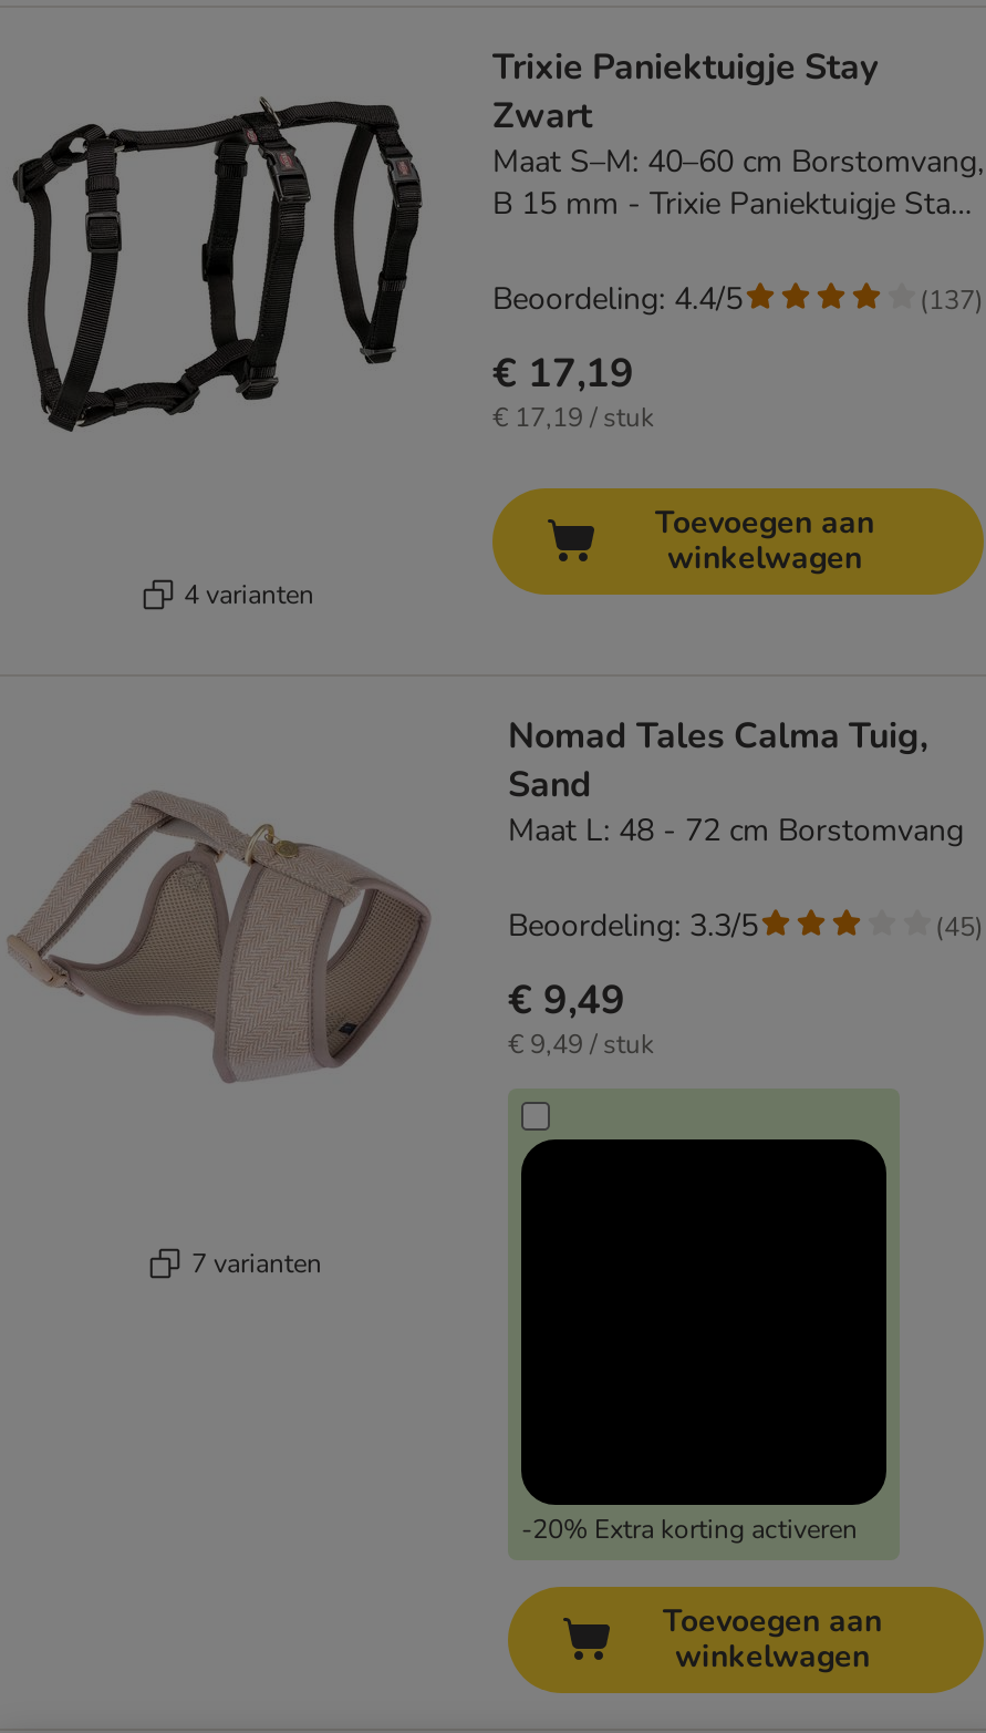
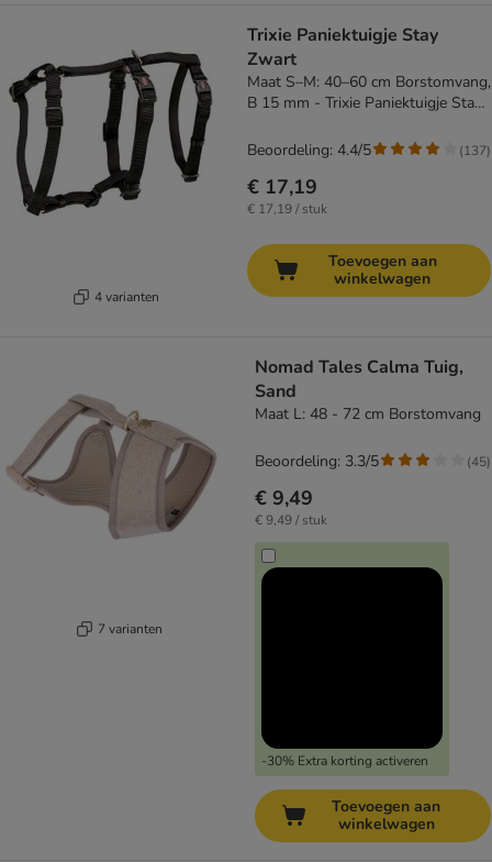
[521,1512,858,1547] -20% Extra korting activeren -> [261,752,428,770] -30% Extra korting activeren

